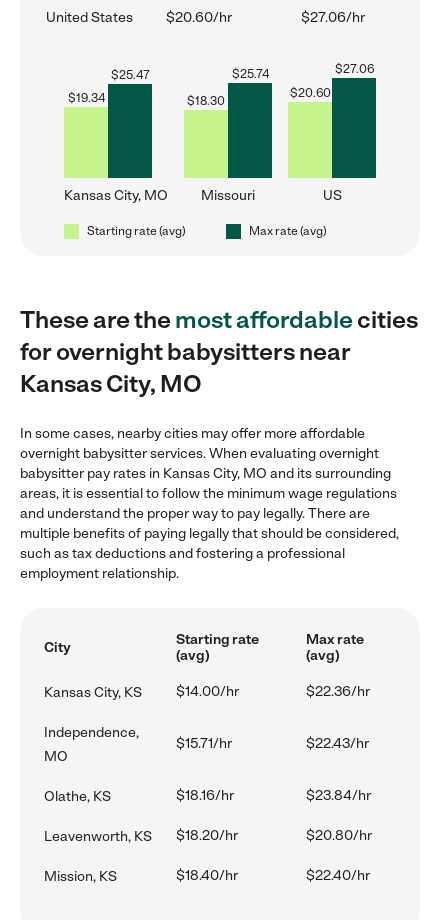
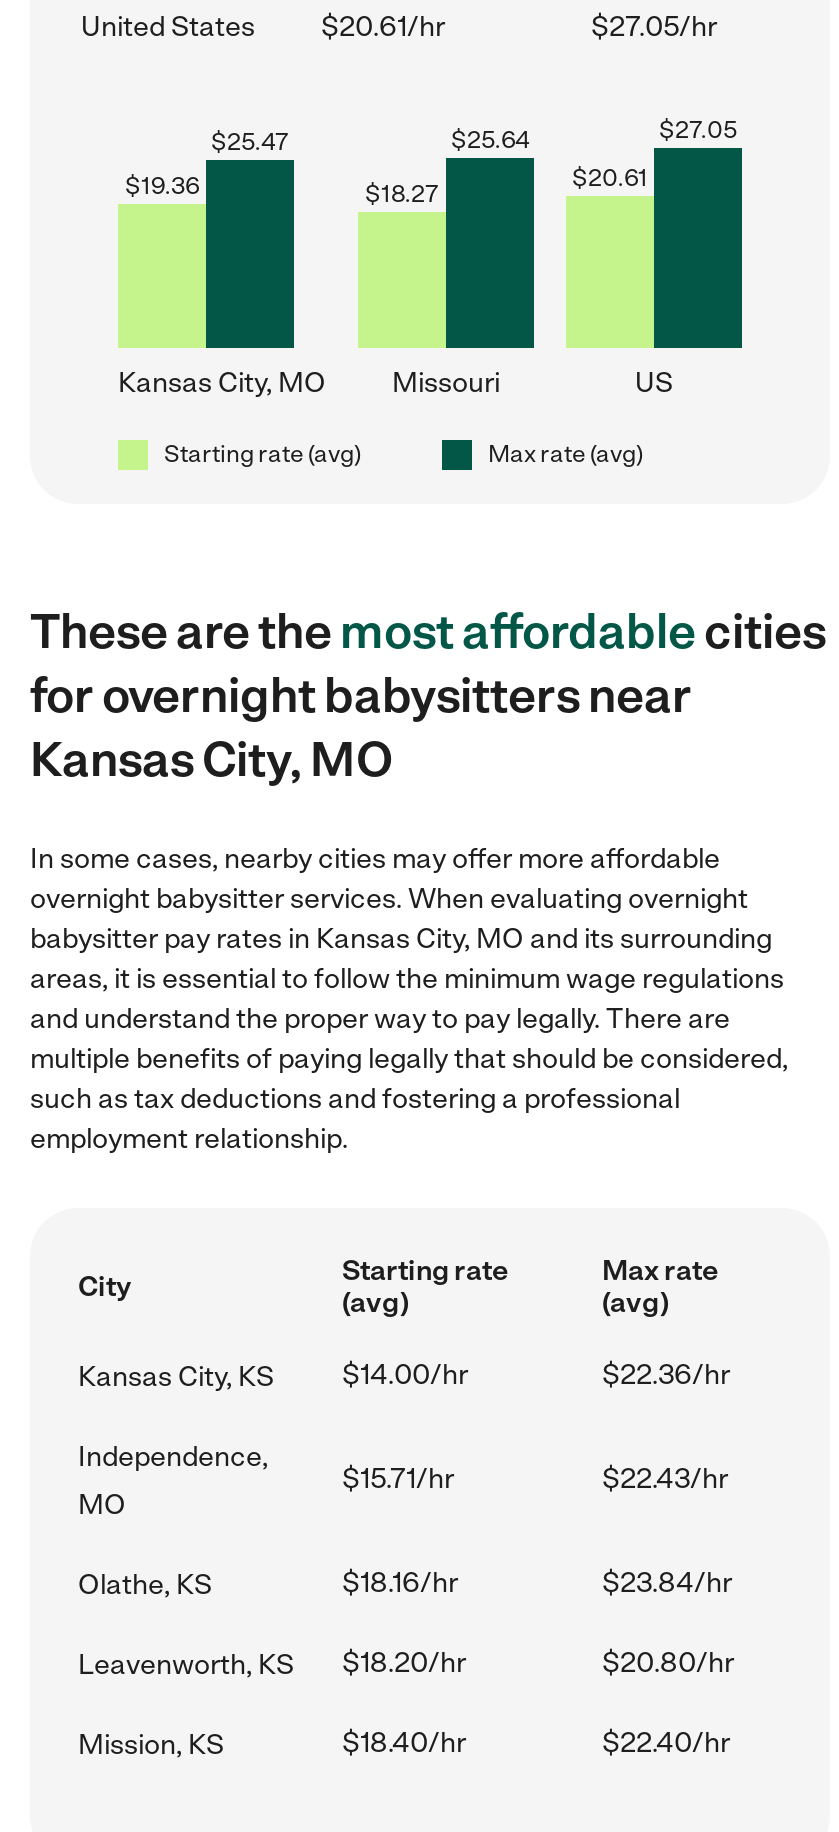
[165,9,364,26] $20.60/hr | $27.06/hr -> [321,10,717,44] $20.61/hr | $27.05/hr
[231,67,268,81] $25.74 -> [451,126,529,154] $25.64
[334,62,373,76] $27.06 -> [659,116,737,144] $27.05
[67,91,104,105] $19.34 -> [125,172,199,200] $19.36
[289,86,330,100] $20.60 -> [572,164,648,192] $20.61
[187,94,225,108] $18.30 -> [365,180,439,208] $18.27

